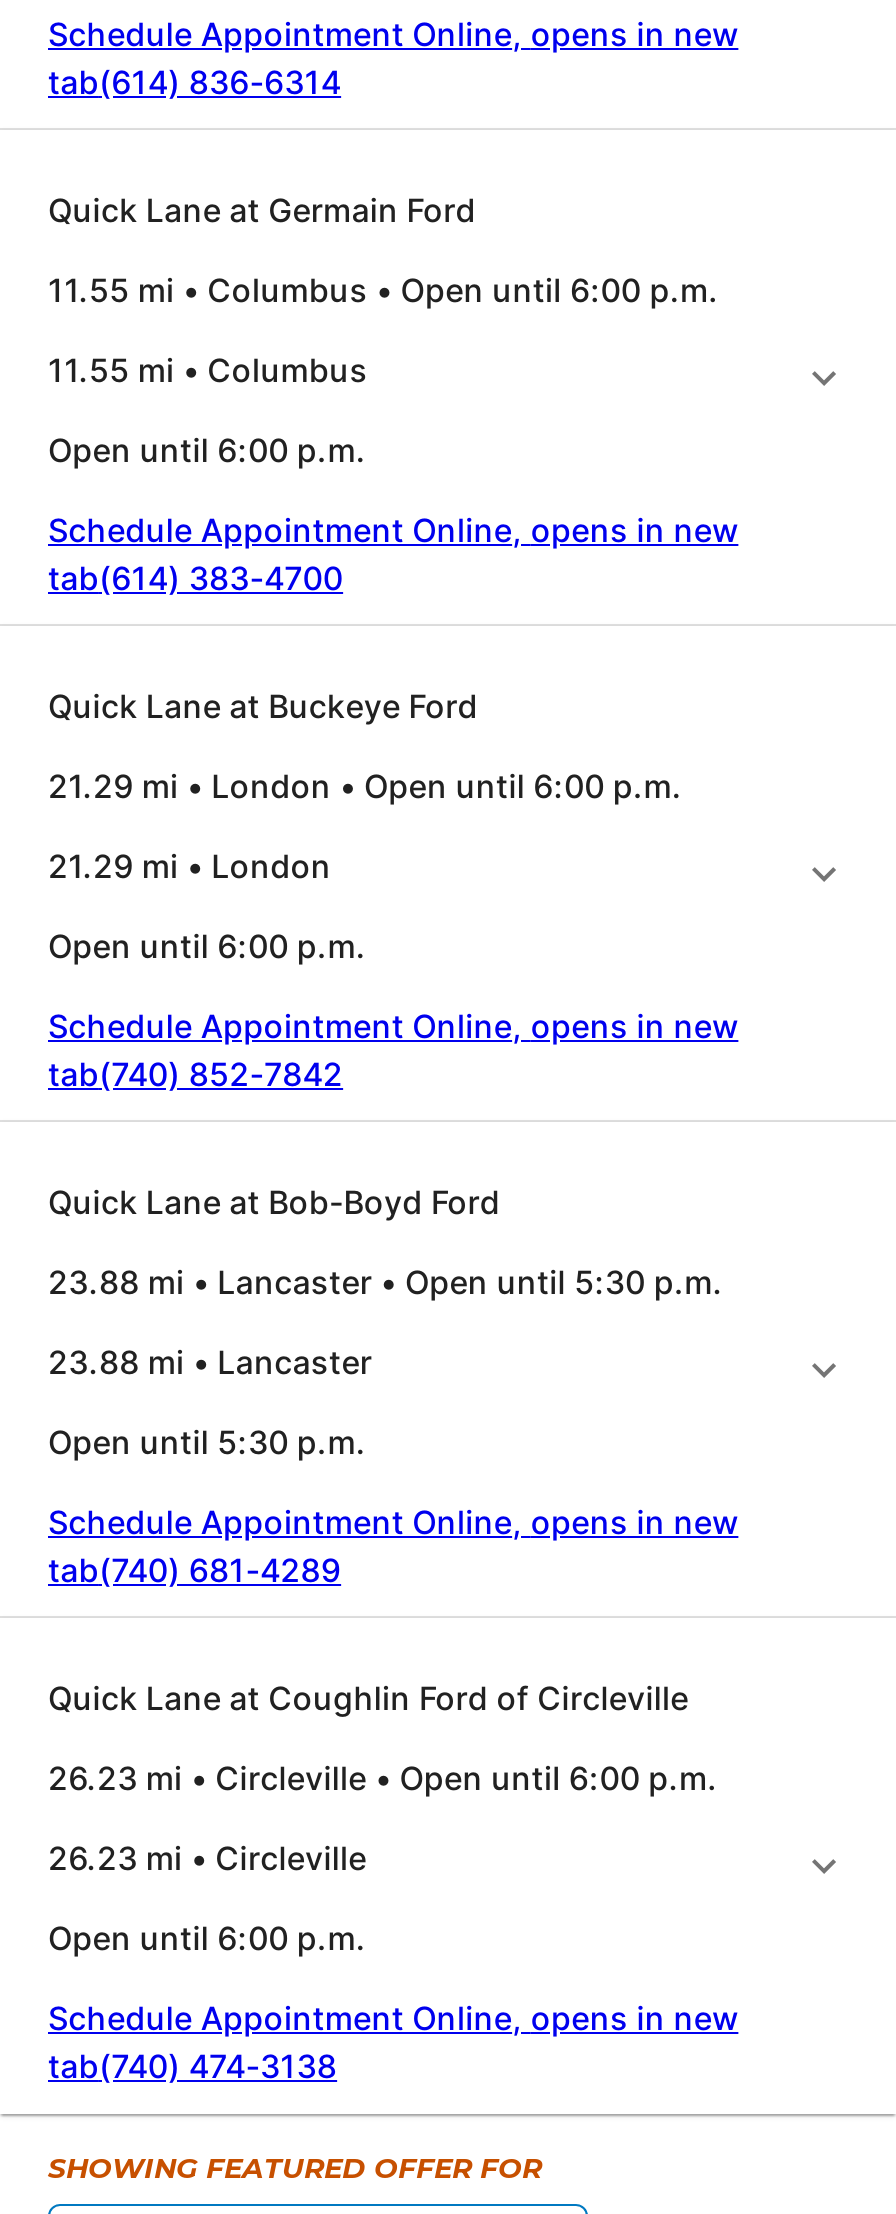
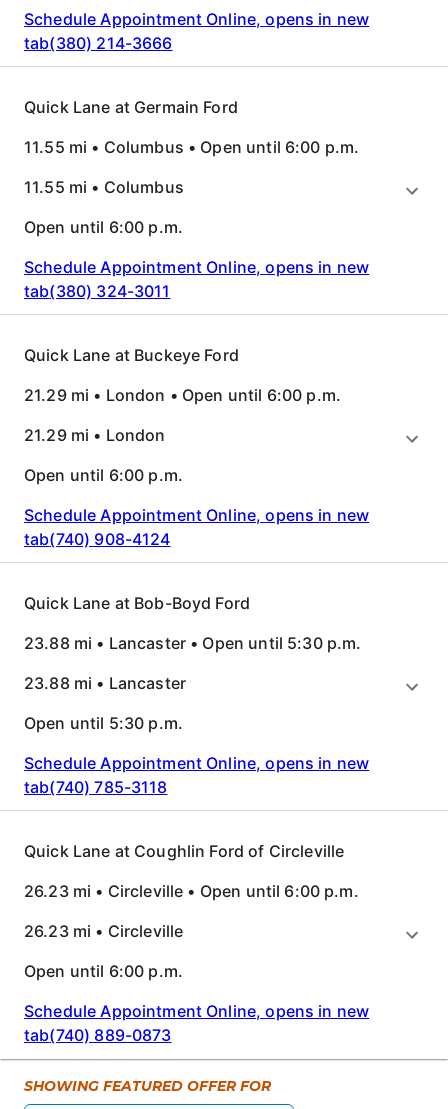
[48,62,341,102] tab(614) 836-6314 -> [24,33,173,53] tab(380) 214-3666
[48,558,343,598] tab(614) 383-4700 -> [24,281,171,301] tab(380) 324-3011
[48,1054,343,1094] tab(740) 852-7842 -> [24,529,171,549] tab(740) 908-4124
[48,1550,341,1590] tab(740) 681-4289 -> [24,777,168,797] tab(740) 785-3118
[48,2046,337,2086] tab(740) 474-3138 -> [24,1025,172,1045] tab(740) 889-0873

